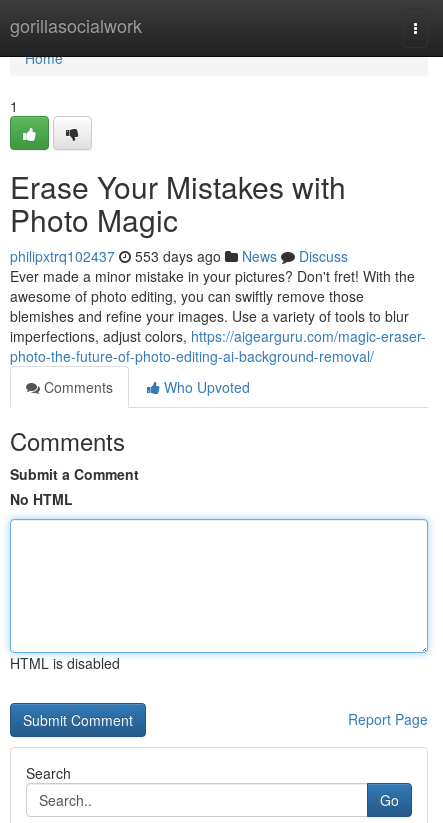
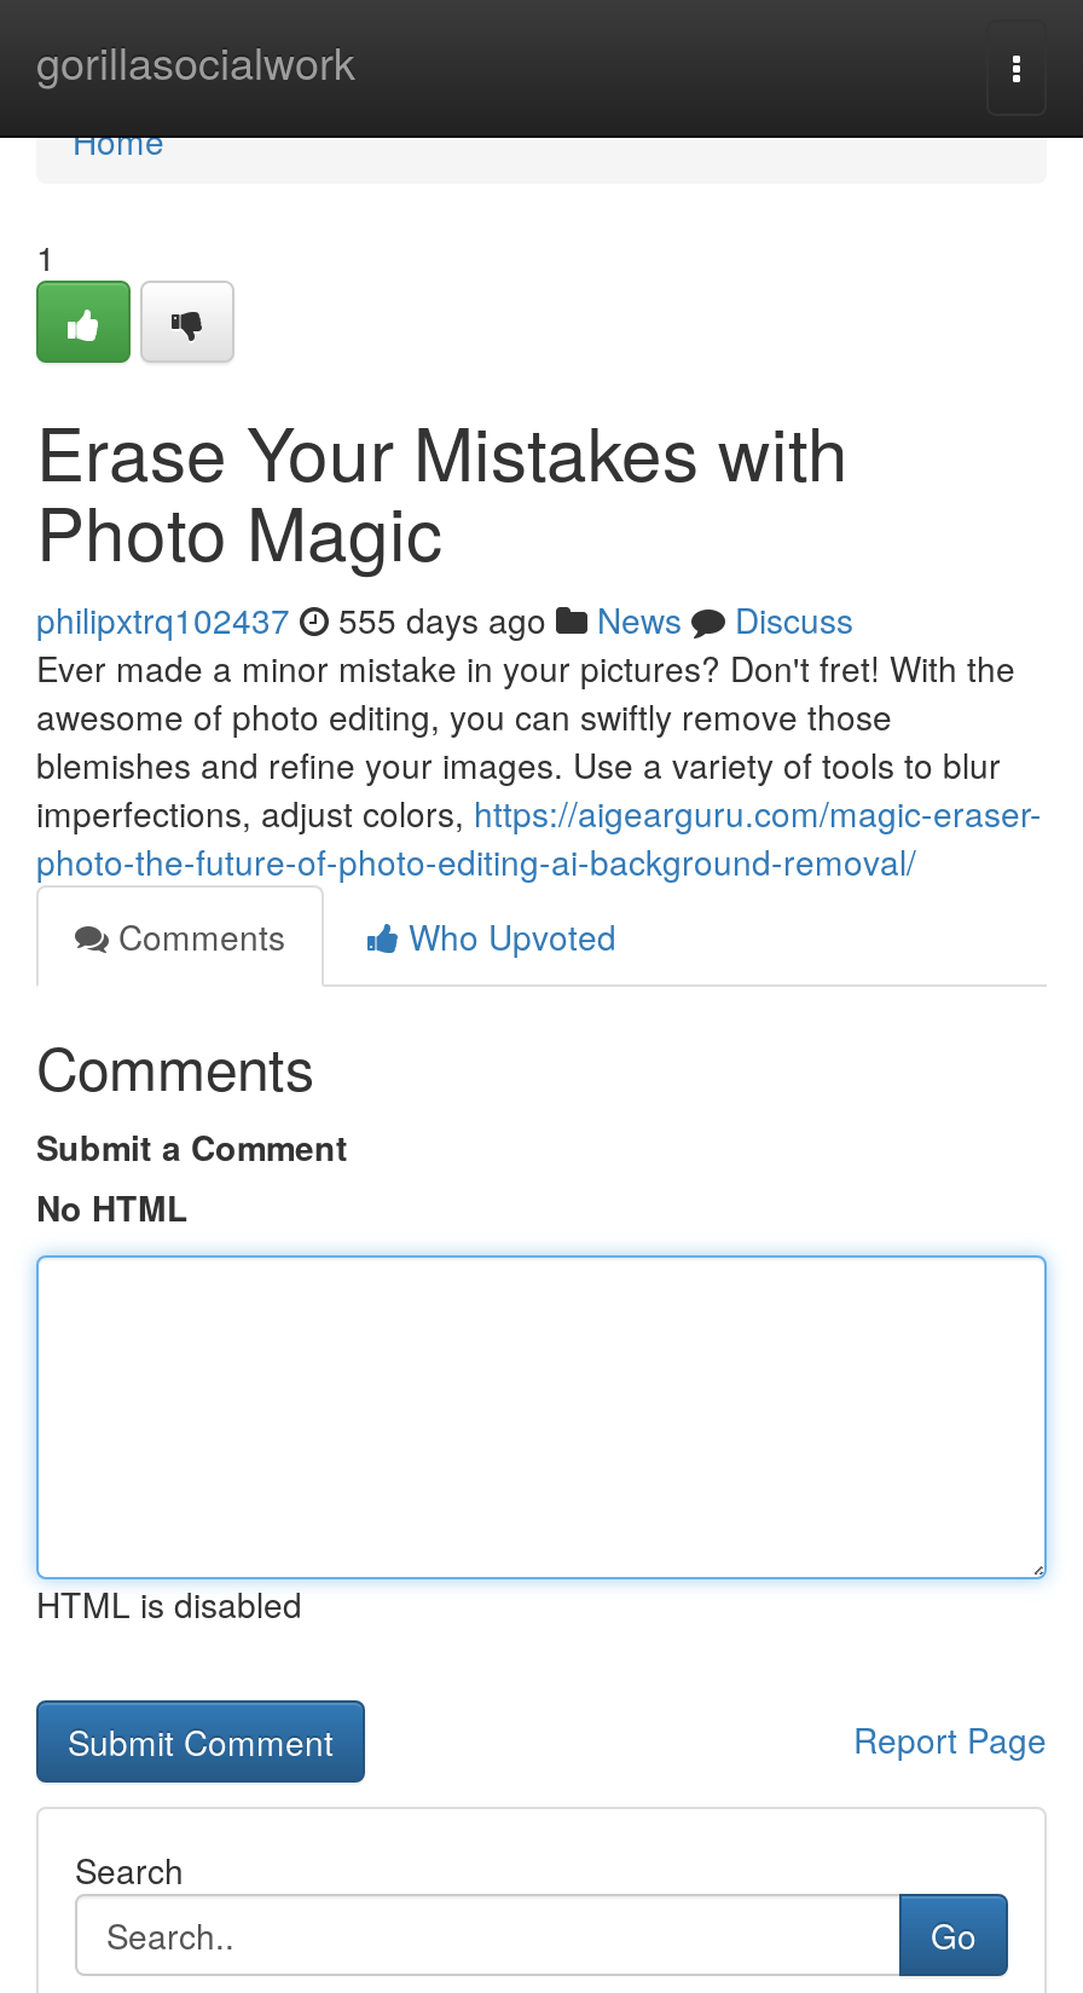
[10,246,348,266] philipxtrq102437 553 days ago News Discuss -> [36,595,853,643] philipxtrq102437 555 days ago News Discuss

